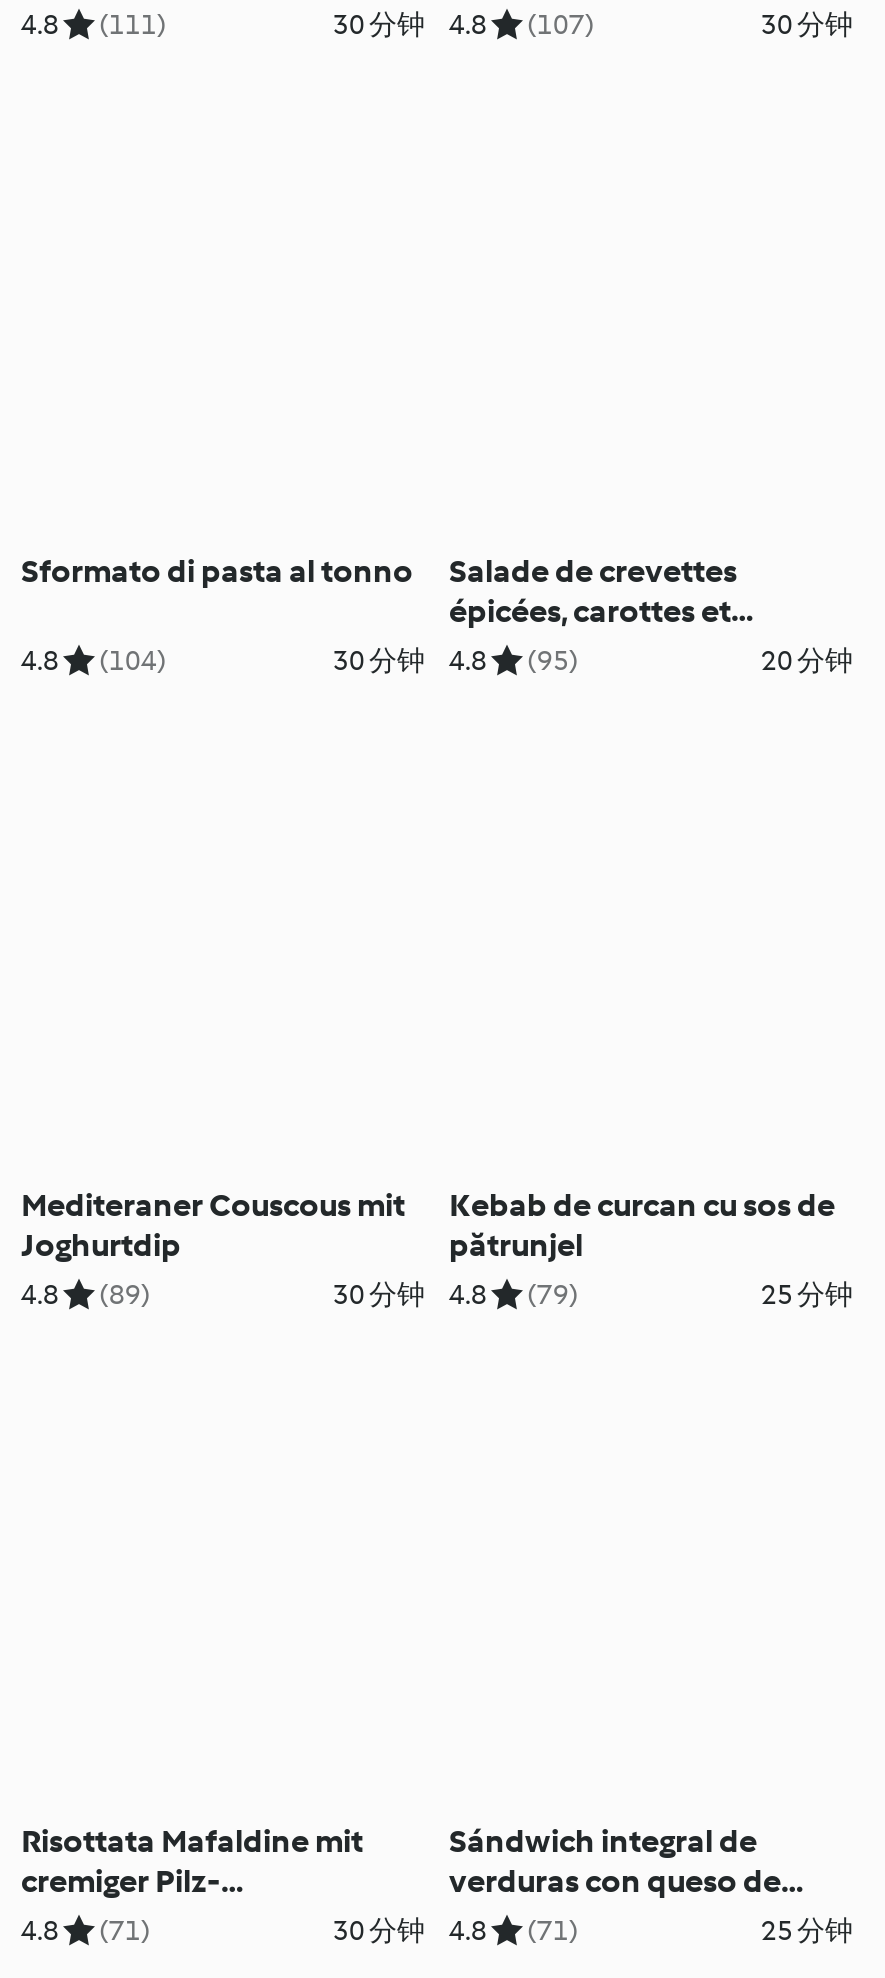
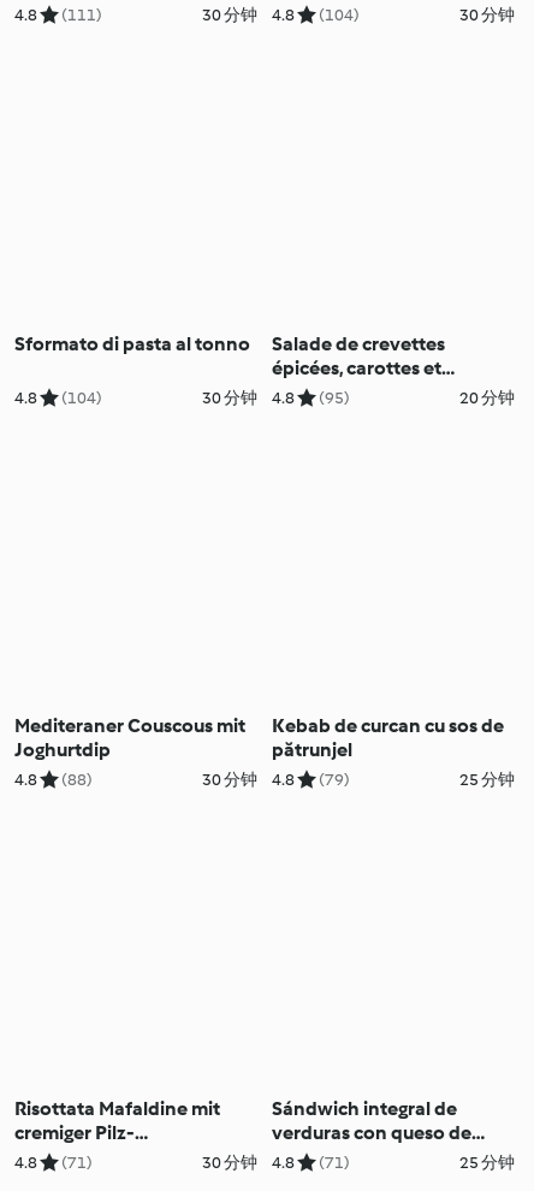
[333,8,595,42] 30 分钟 4.8 (107) -> [202,5,360,25] 30 分钟 4.8 (104)
[21,1278,151,1312] 4.8 (89) -> [14,770,93,790] 4.8 (88)

